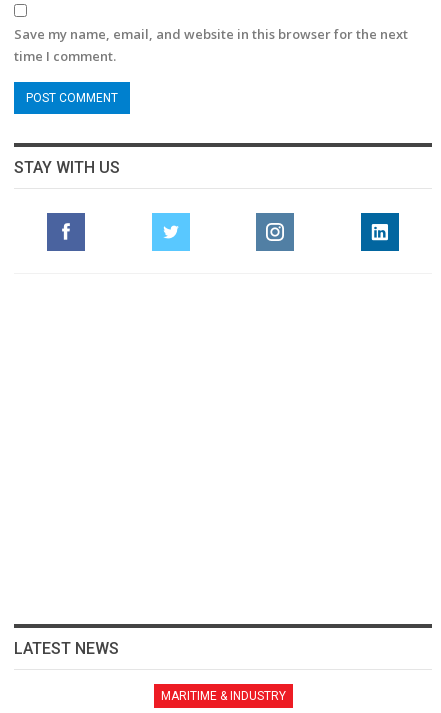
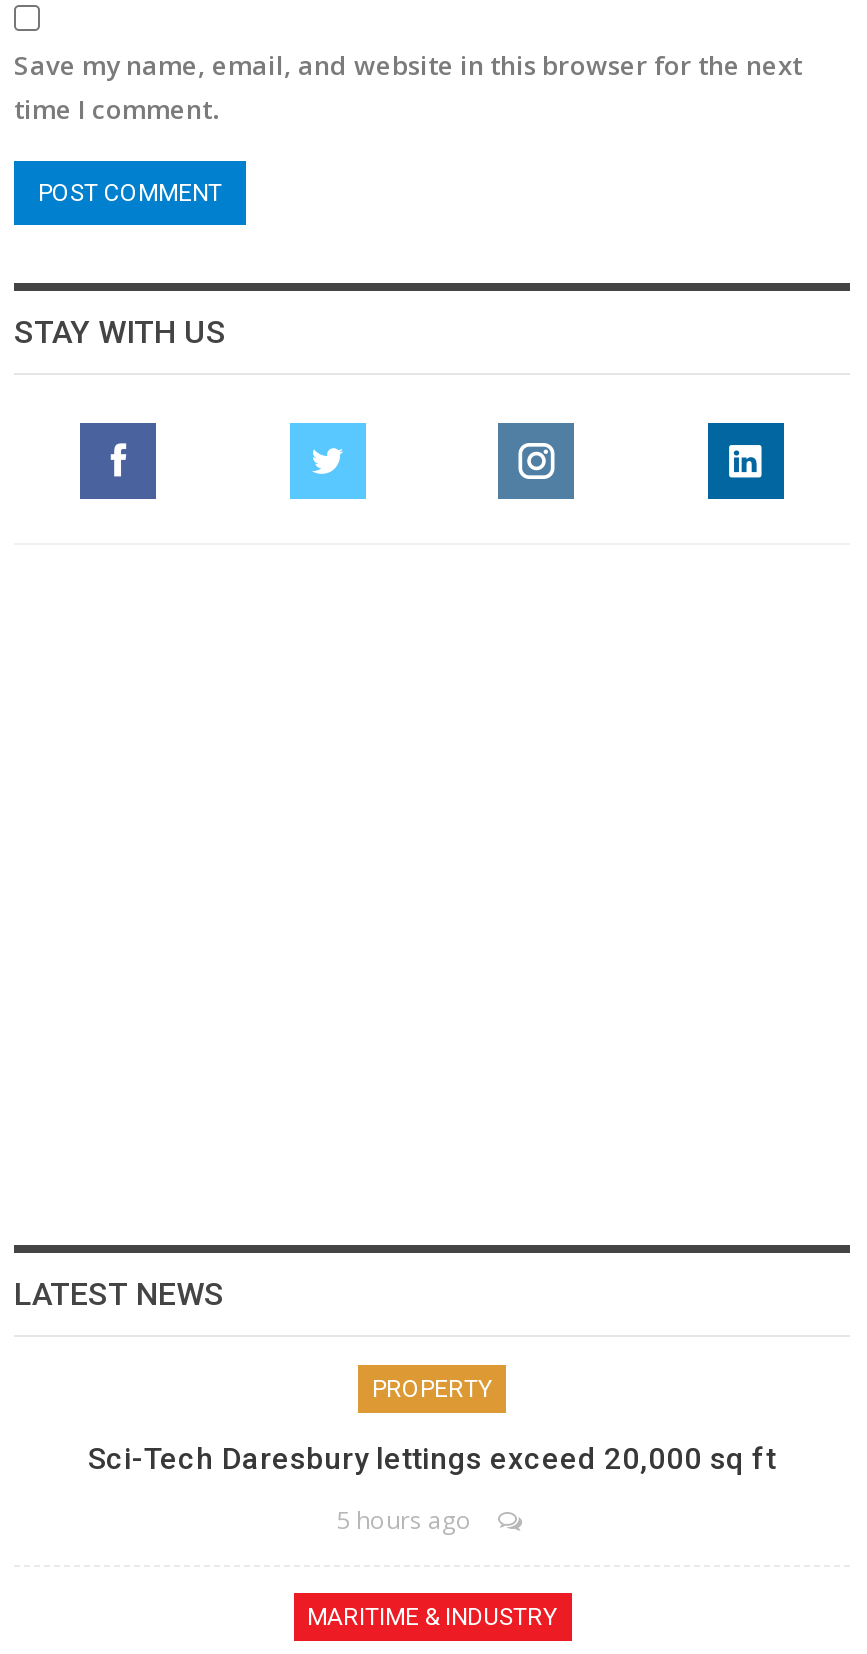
none -> [88,1374,776,1536] PROPERTY | Sci-Tech Daresbury lettings exceed 20,000 sq ft | 5 hours ago

